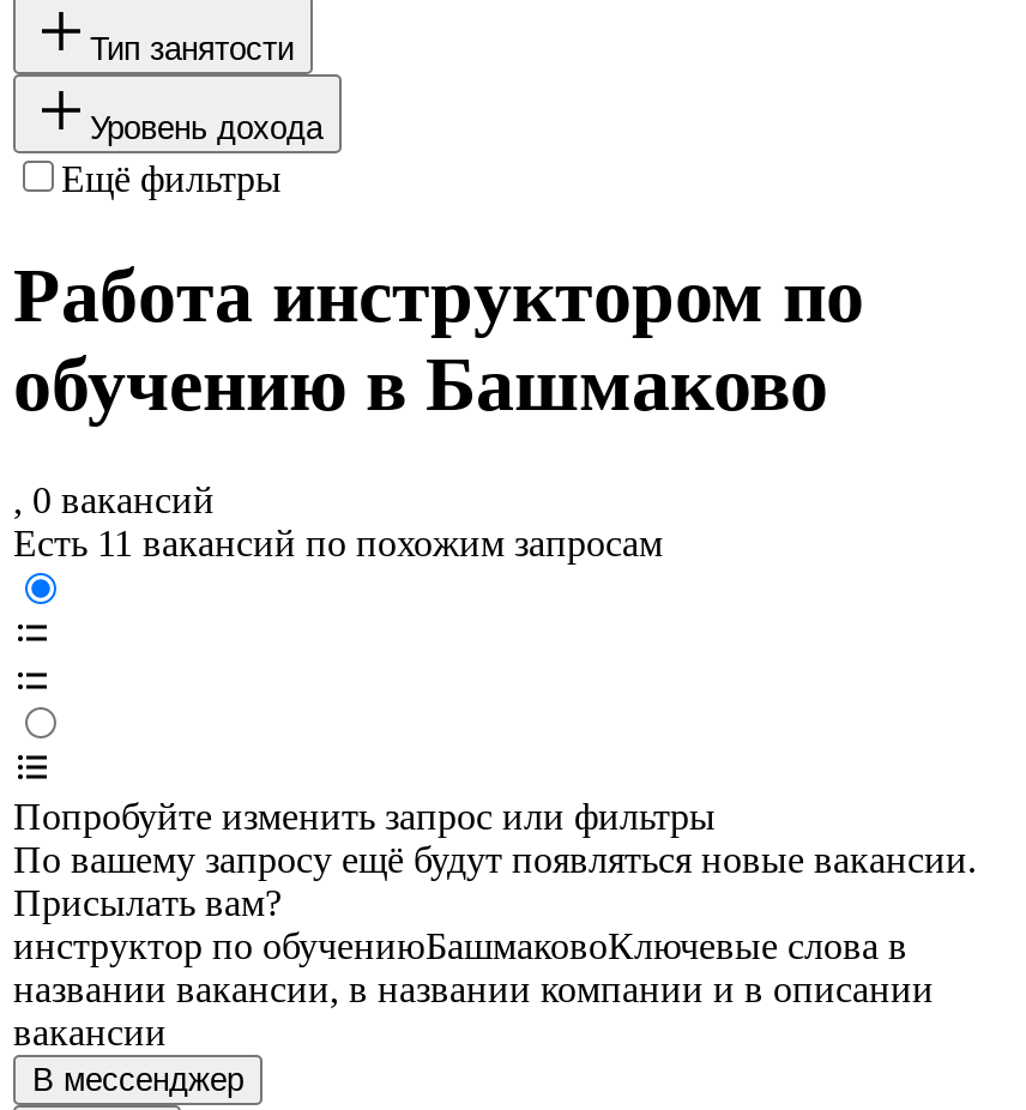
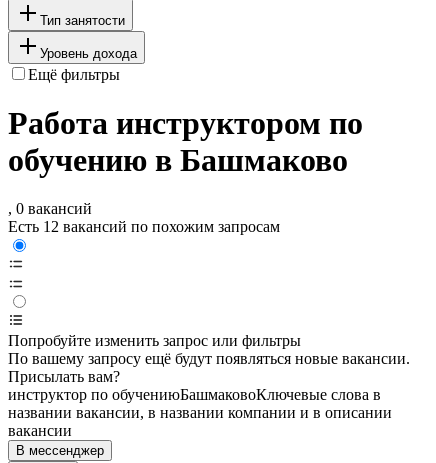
[13,524,663,565] Есть 11 вакансий по похожим запросам -> [8,218,280,235] Есть 12 вакансий по похожим запросам

